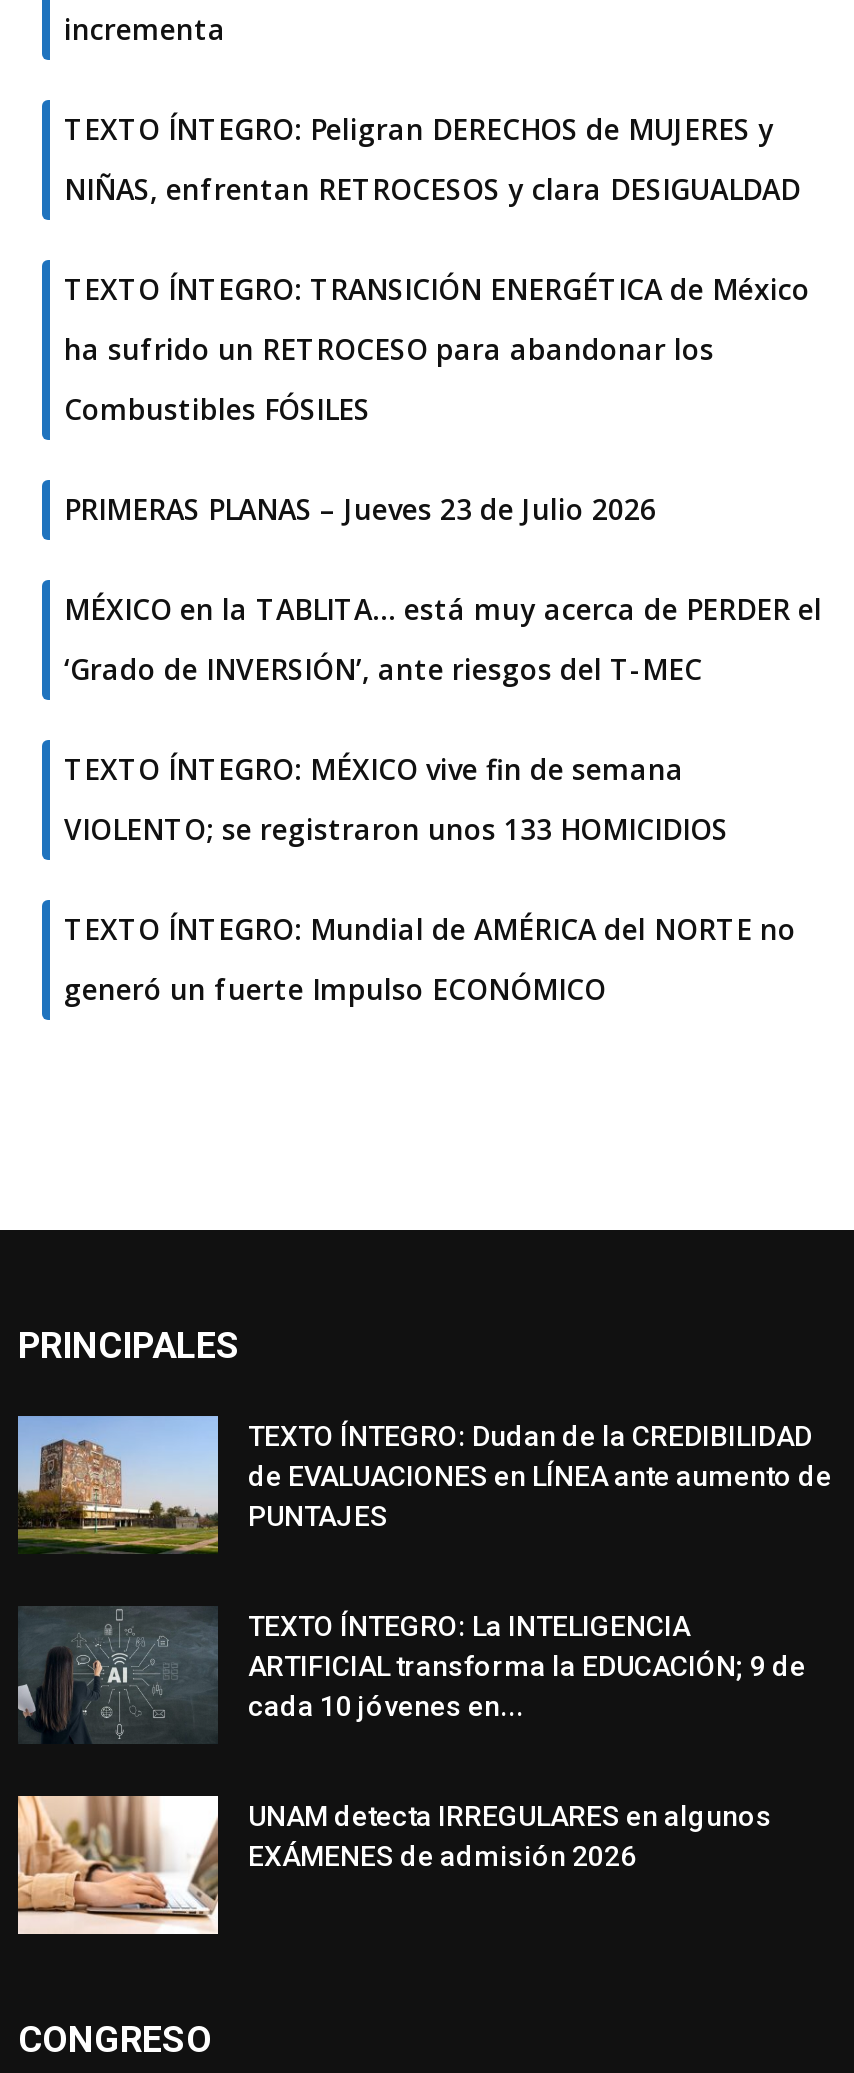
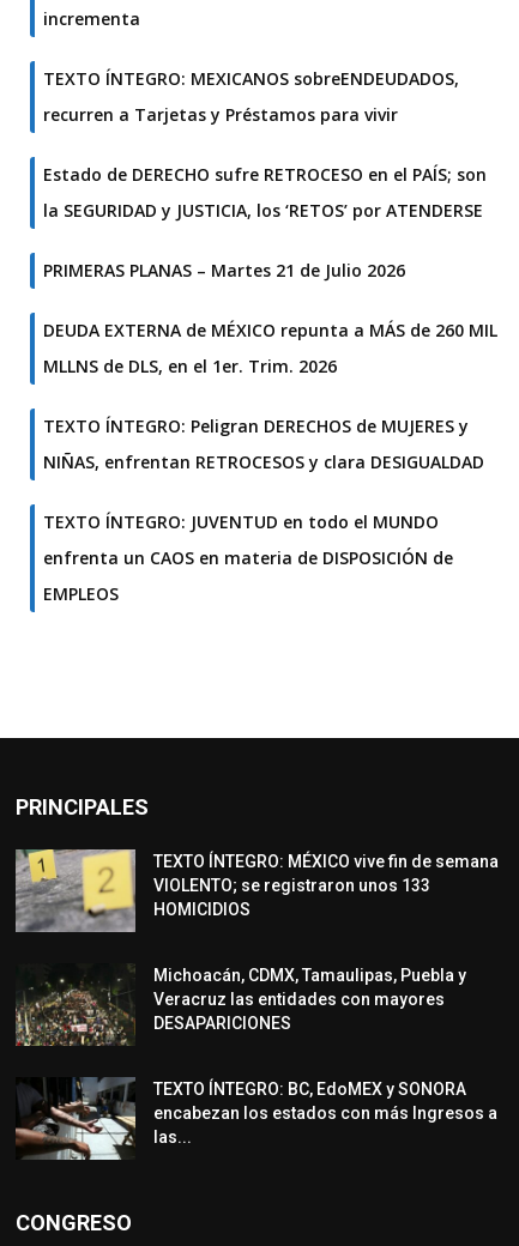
none -> [43,67,497,378] TEXTO ÍNTEGRO: MEXICANOS sobreENDEUDADOS, | recurren a Tarjetas y Préstamos para vivir | Estado de DERECHO sufre RETROCESO en el PAÍS; son | la SEGURIDAD y JUSTICIA, los ‘RETOS’ por ATENDERSE | PRIMERAS PLANAS – Martes 21 de Julio 2026 | DEUDA EXTERNA de MÉXICO repunta a MÁS de 260 MIL | MLLNS de DLS, en el 1er. Trim. 2026
moved [64,110,800,208] -> [43,415,484,473]: TEXTO ÍNTEGRO: Peligran DERECHOS de MUJERES y | NIÑAS, enfrentan RETROCESOS y clara DESIGUALDAD
[64,270,822,1008] TEXTO ÍNTEGRO: TRANSICIÓN ENERGÉTICA de México | ha sufrido un RETROCESO para abandonar los | Combustibles FÓSILES | PRIMERAS PLANAS – Jueves 23 de Julio 2026 | MÉXICO en la TABLITA… está muy acerca de PERDER el | ‘Grado de INVERSIÓN’, ante riesgos del T-MEC | VIOLENTO; se registraron unos 133 HOMICIDIOS | TEXTO ÍNTEGRO: Mundial de AMÉRICA del NORTE no | generó un fuerte Impulso ECONÓMICO -> [43,511,453,605] TEXTO ÍNTEGRO: JUVENTUD en todo el MUNDO | enfrenta un CAOS en materia de DISPOSICIÓN de | EMPLEOS
moved [64,750,684,788] -> [153,852,499,871]: TEXTO ÍNTEGRO: MÉXICO vive fin de semana
[16,1414,832,1554] [image] | TEXTO ÍNTEGRO: Dudan de la CREDIBILIDAD | de EVALUACIONES en LÍNEA ante aumento de | PUNTAJES -> [14,848,430,933] [image] | VIOLENTO; se registraron unos 133 | HOMICIDIOS
[18,1606,806,1744] [image] | TEXTO ÍNTEGRO: La INTELIGENCIA | ARTIFICIAL transforma la EDUCACIÓN; 9 de | cada 10 jóvenes en... -> [16,964,466,1047] [image] | Michoacán, CDMX, Tamaulipas, Puebla y | Veracruz las entidades con mayores | DESAPARICIONES
[16,1794,772,1936] [image] | UNAM detecta IRREGULARES en algunos | EXÁMENES de admisión 2026 -> [16,1077,497,1161] [image] | TEXTO ÍNTEGRO: BC, EdoMEX y SONORA | encabezan los estados con más Ingresos a | las...

